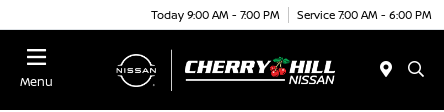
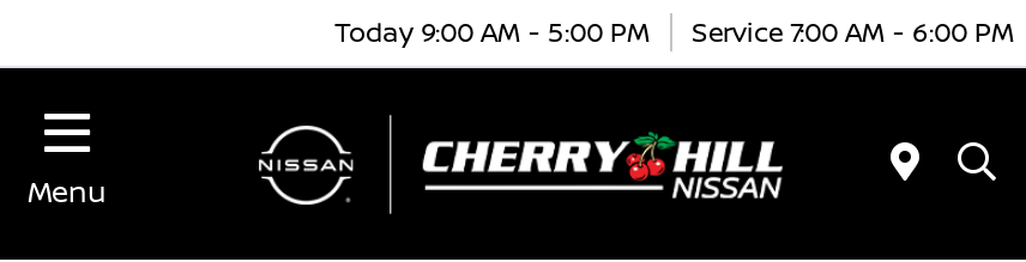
[151,6,432,21] Today 9:00 AM - 7:00 PM Service 7:00 AM - 6:00 PM -> [334,12,1015,48] Today 9:00 AM - 5:00 PM Service 7:00 AM - 6:00 PM

